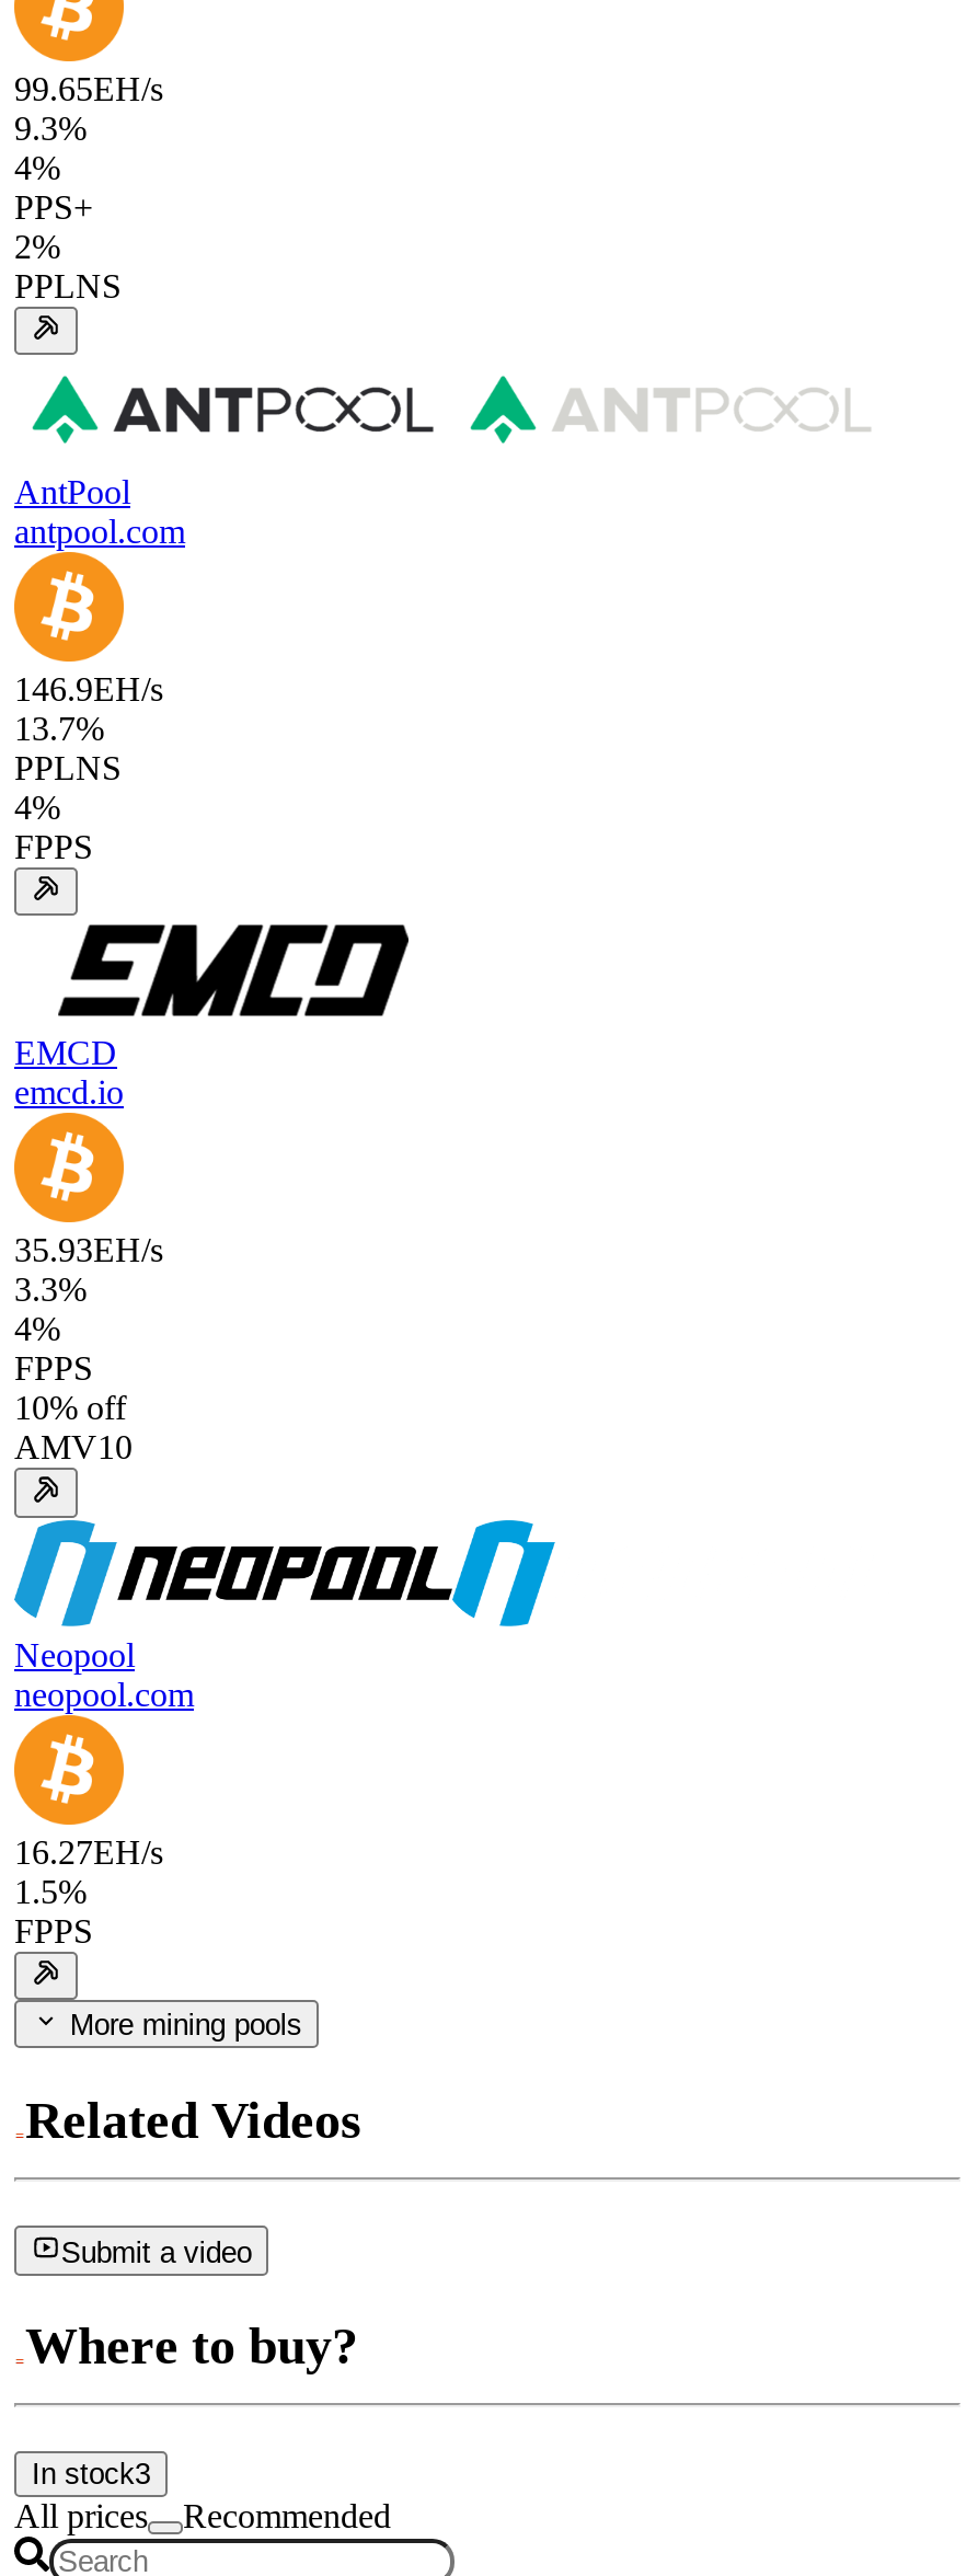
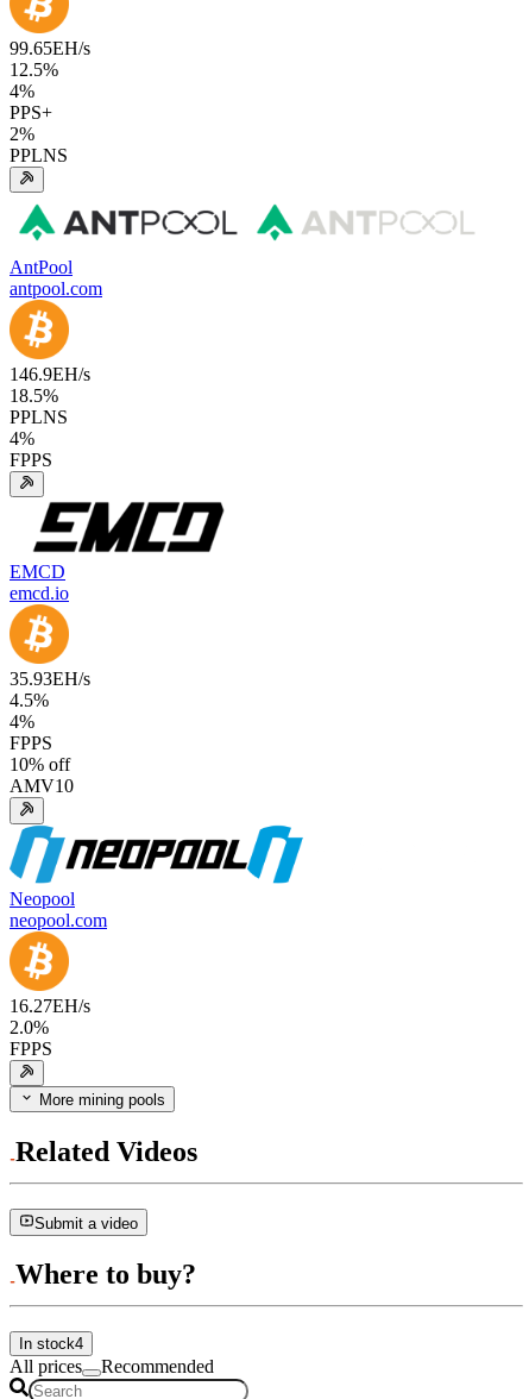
[14,109,87,146] 9.3% -> [10,59,58,79] 12.5%
[14,710,104,747] 13.7% -> [10,385,58,406] 18.5%
[14,1271,87,1309] 3.3% -> [10,690,49,711] 4.5%
[14,1872,87,1909] 1.5% -> [10,1017,49,1037] 2.0%
[32,2458,150,2491] In stock3 -> [19,1335,83,1353] In stock4

